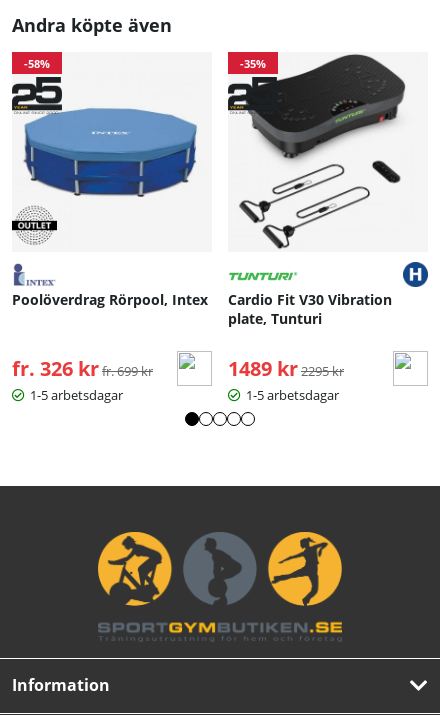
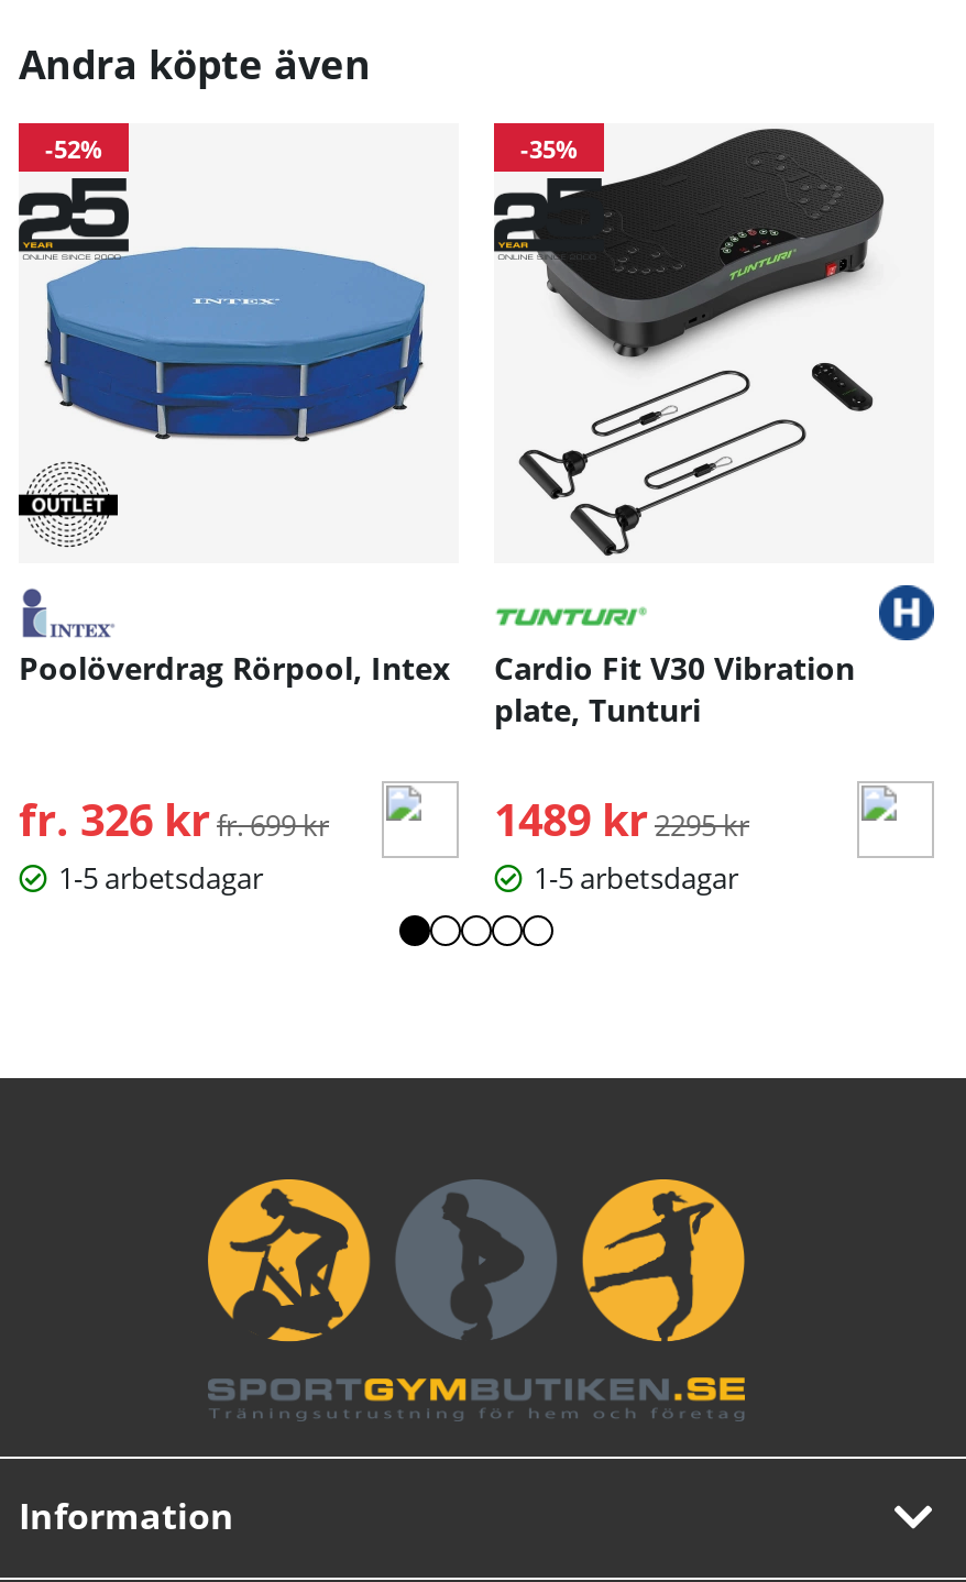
[24,56,50,71] -58% -> [45,133,102,166] -52%

